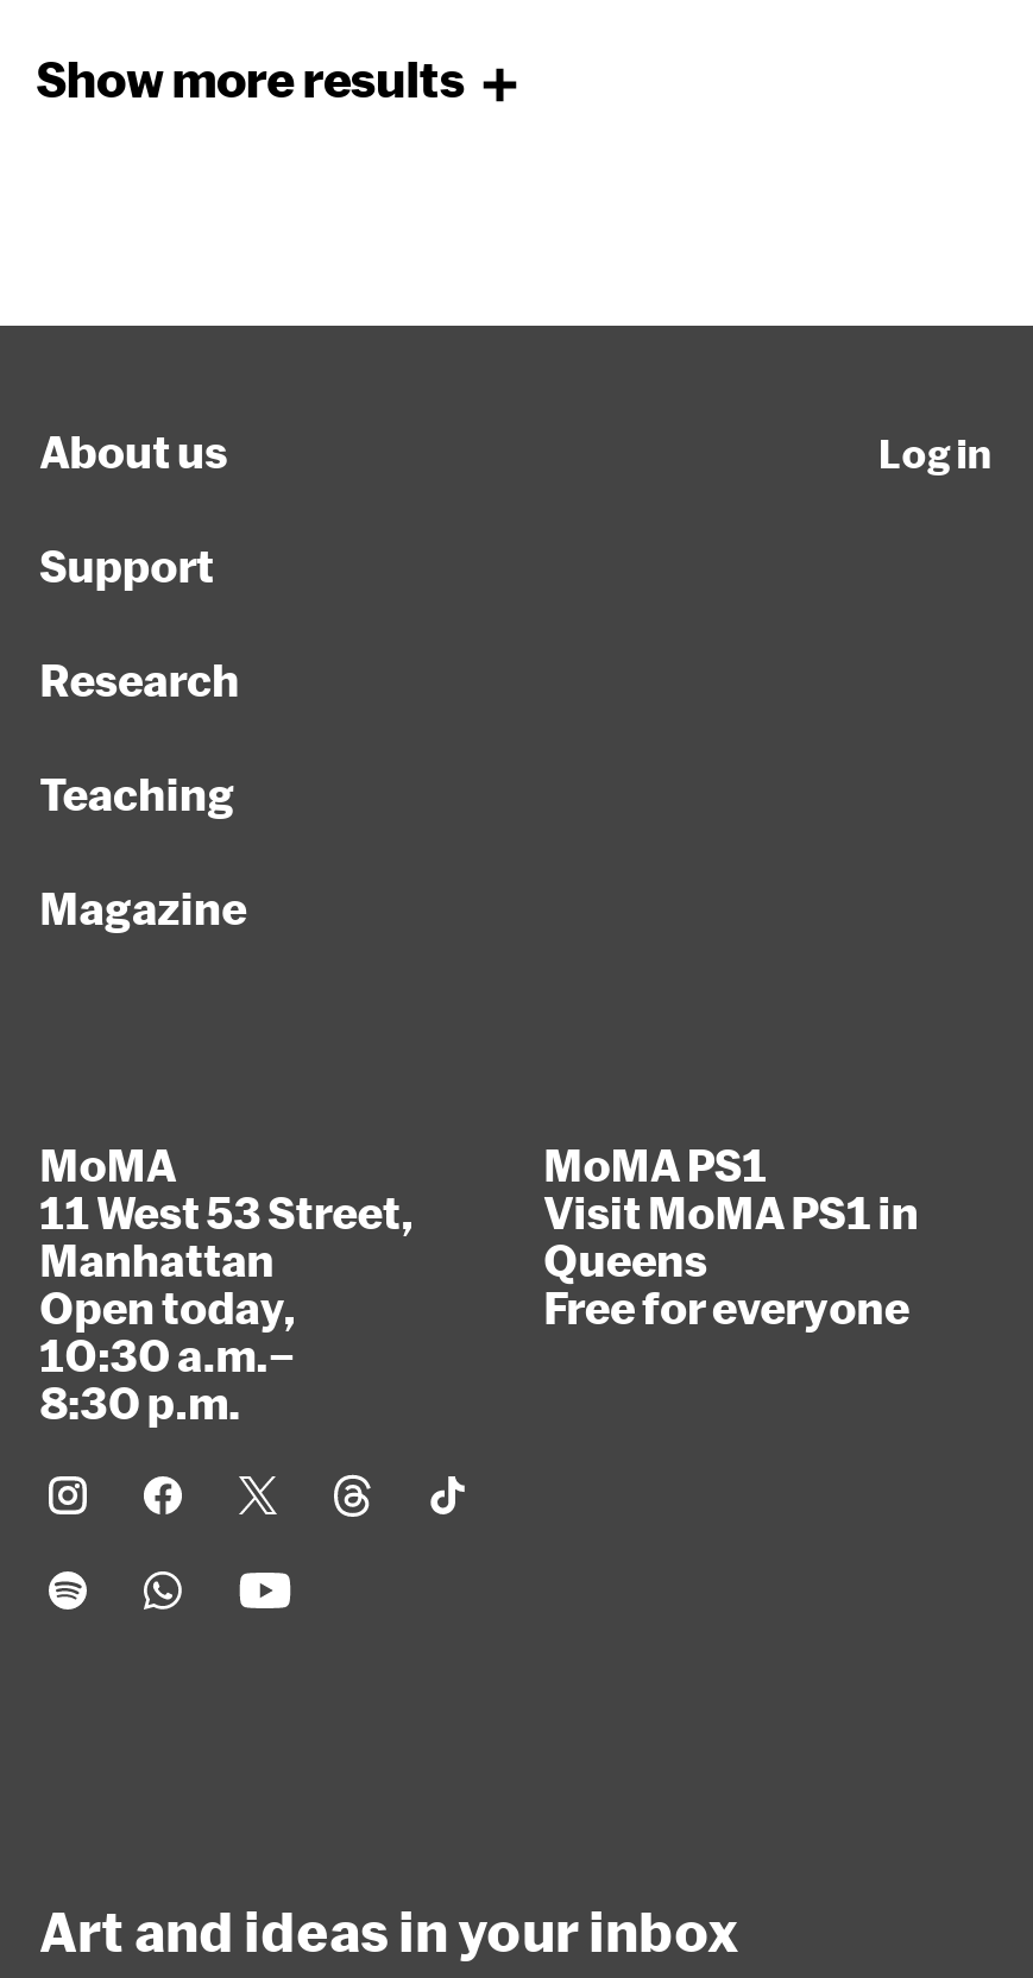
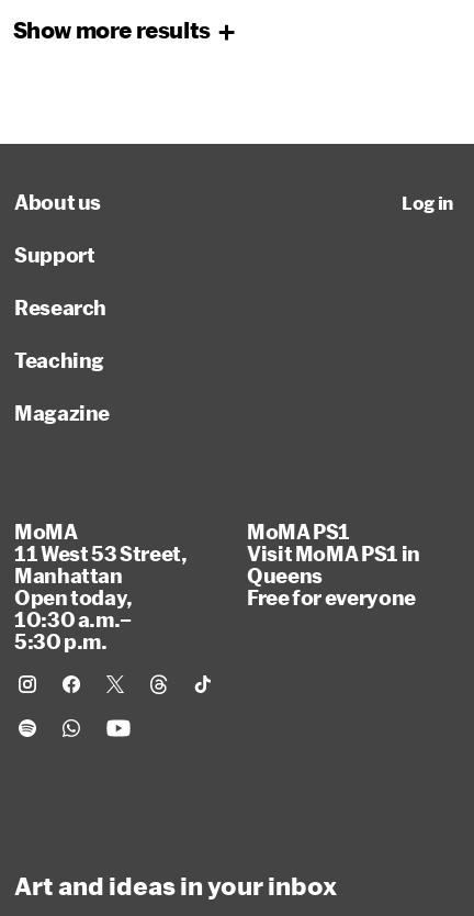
[39,1377,241,1429] 8:30 p.m. -> [14,630,107,654] 5:30 p.m.

